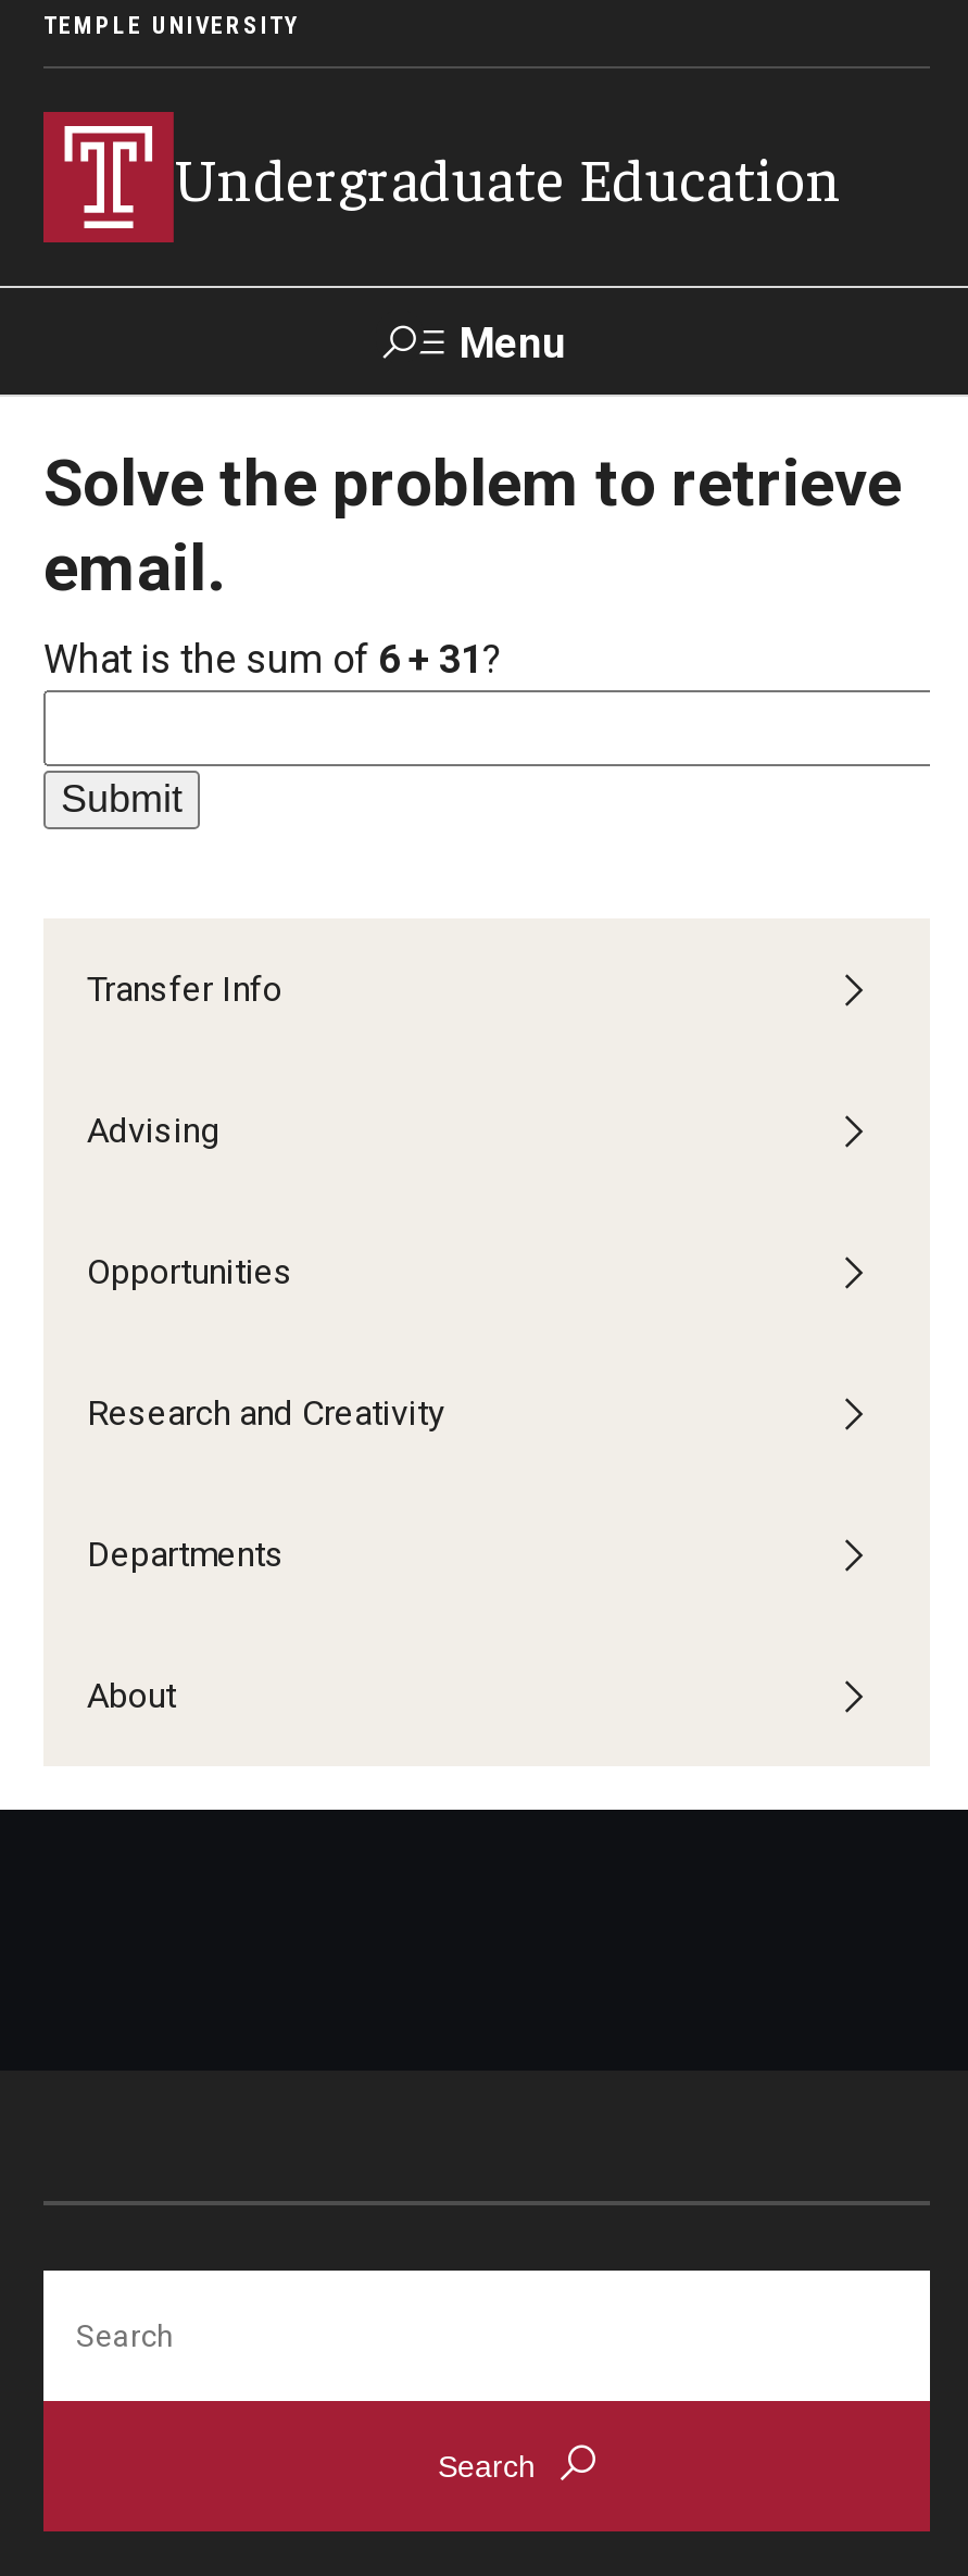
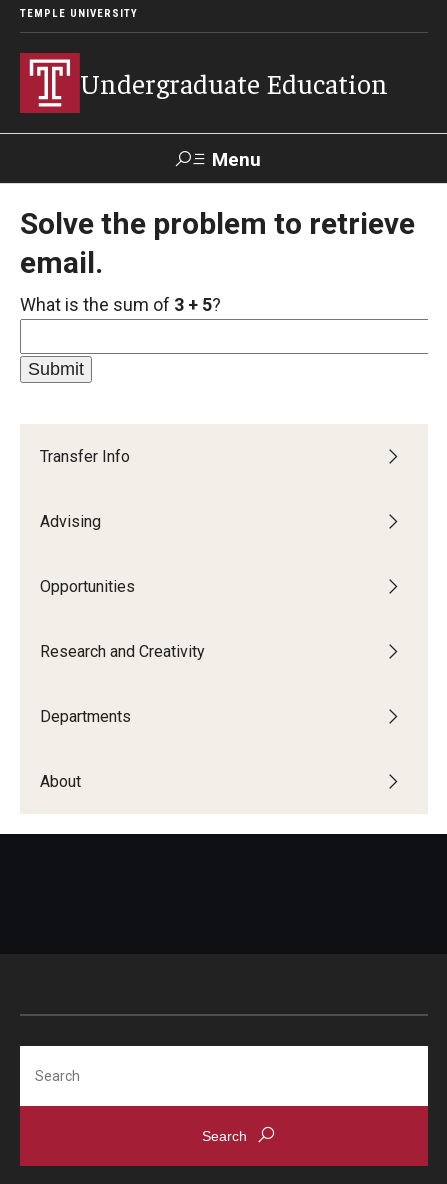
[43,635,502,680] What is the sum of 6 + 31? -> [20,293,221,314] What is the sum of 3 + 5?

